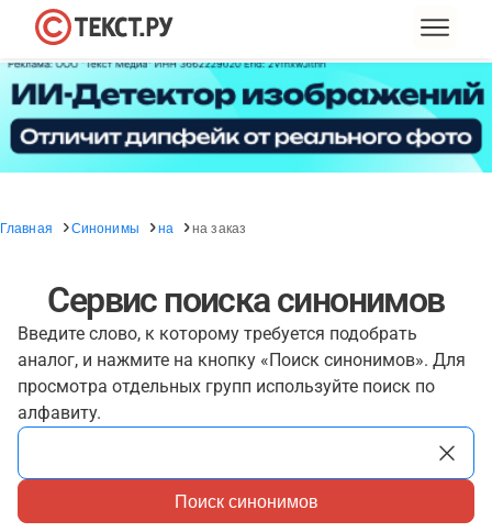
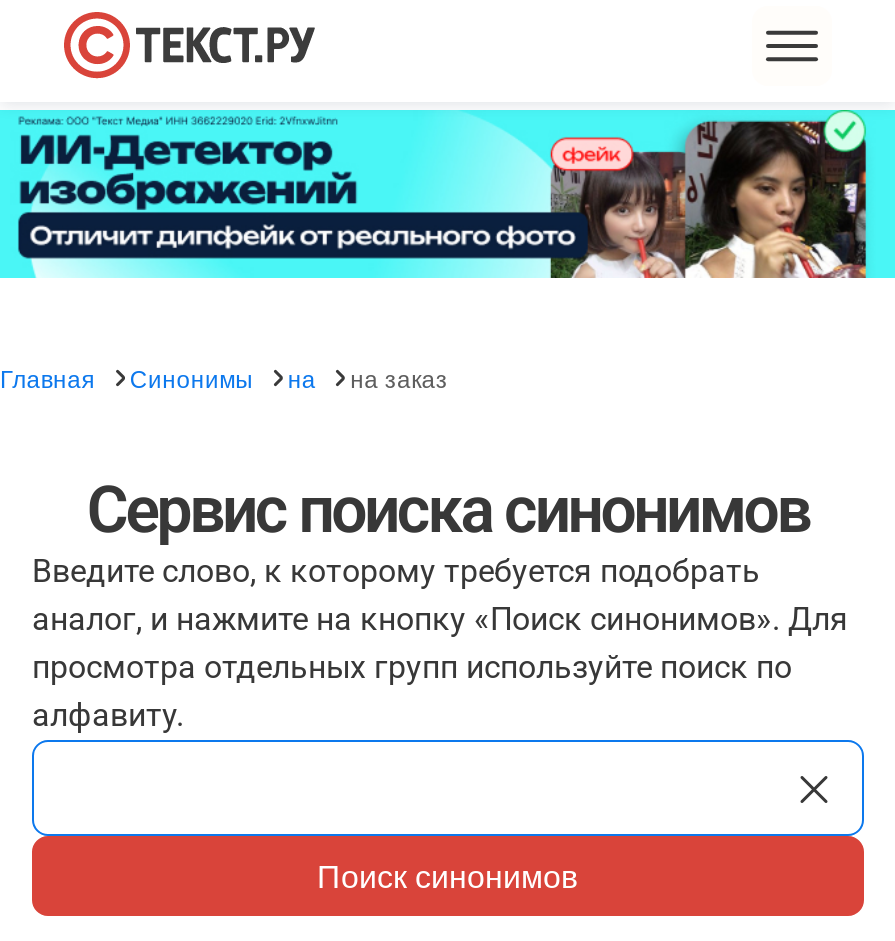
[3,62,485,174] [image] -> [6,110,878,280] [image]

